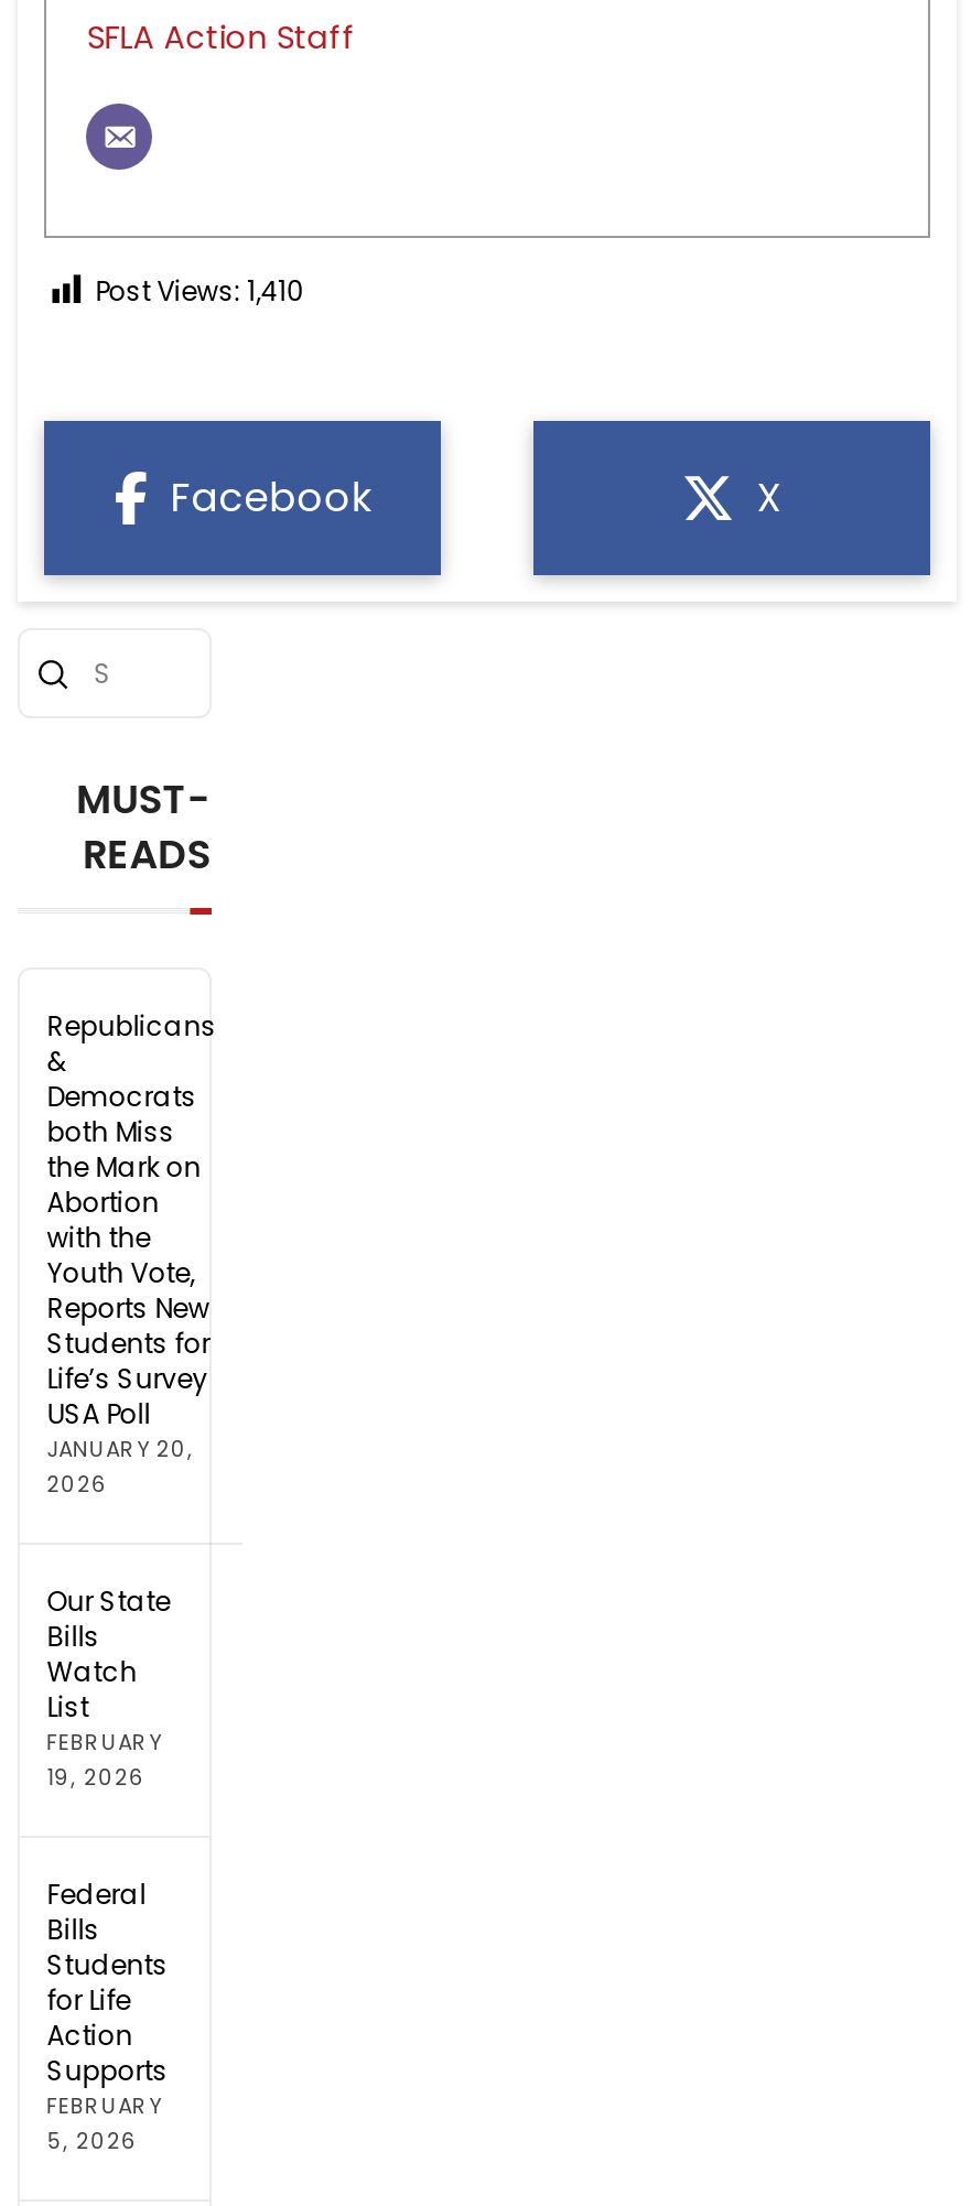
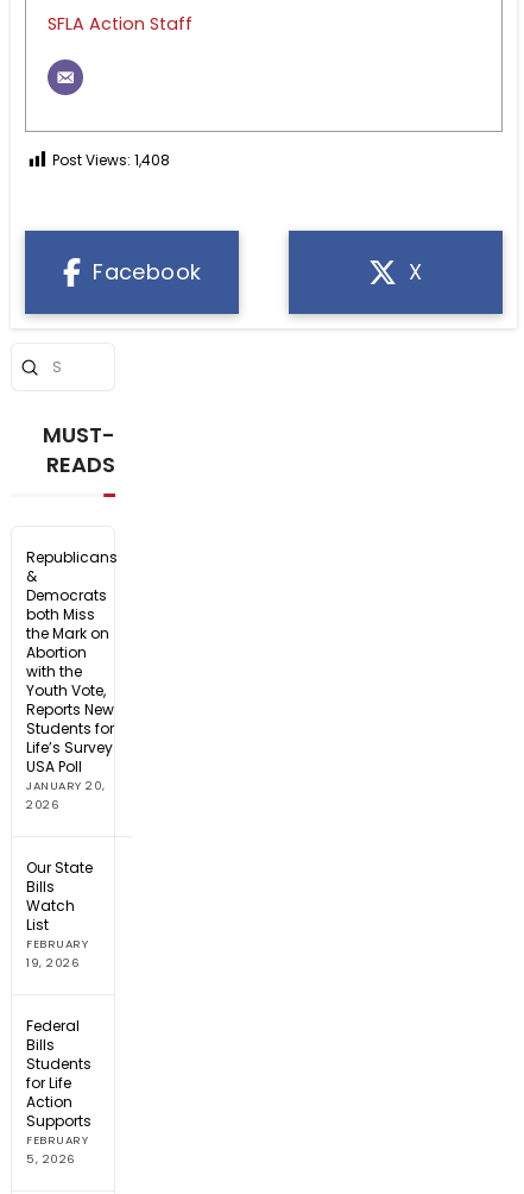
[95,273,305,310] Post Views: 1,410 -> [53,151,170,171] Post Views: 1,408

